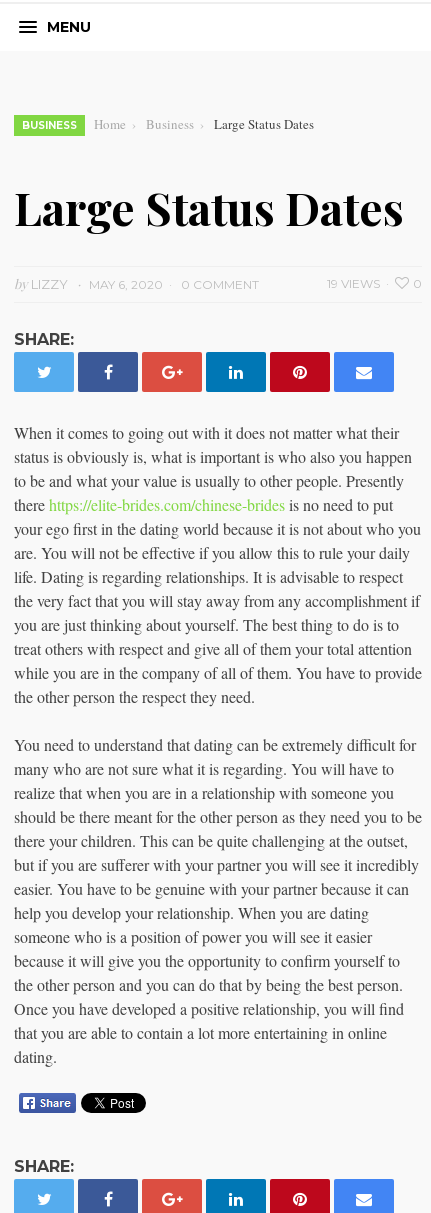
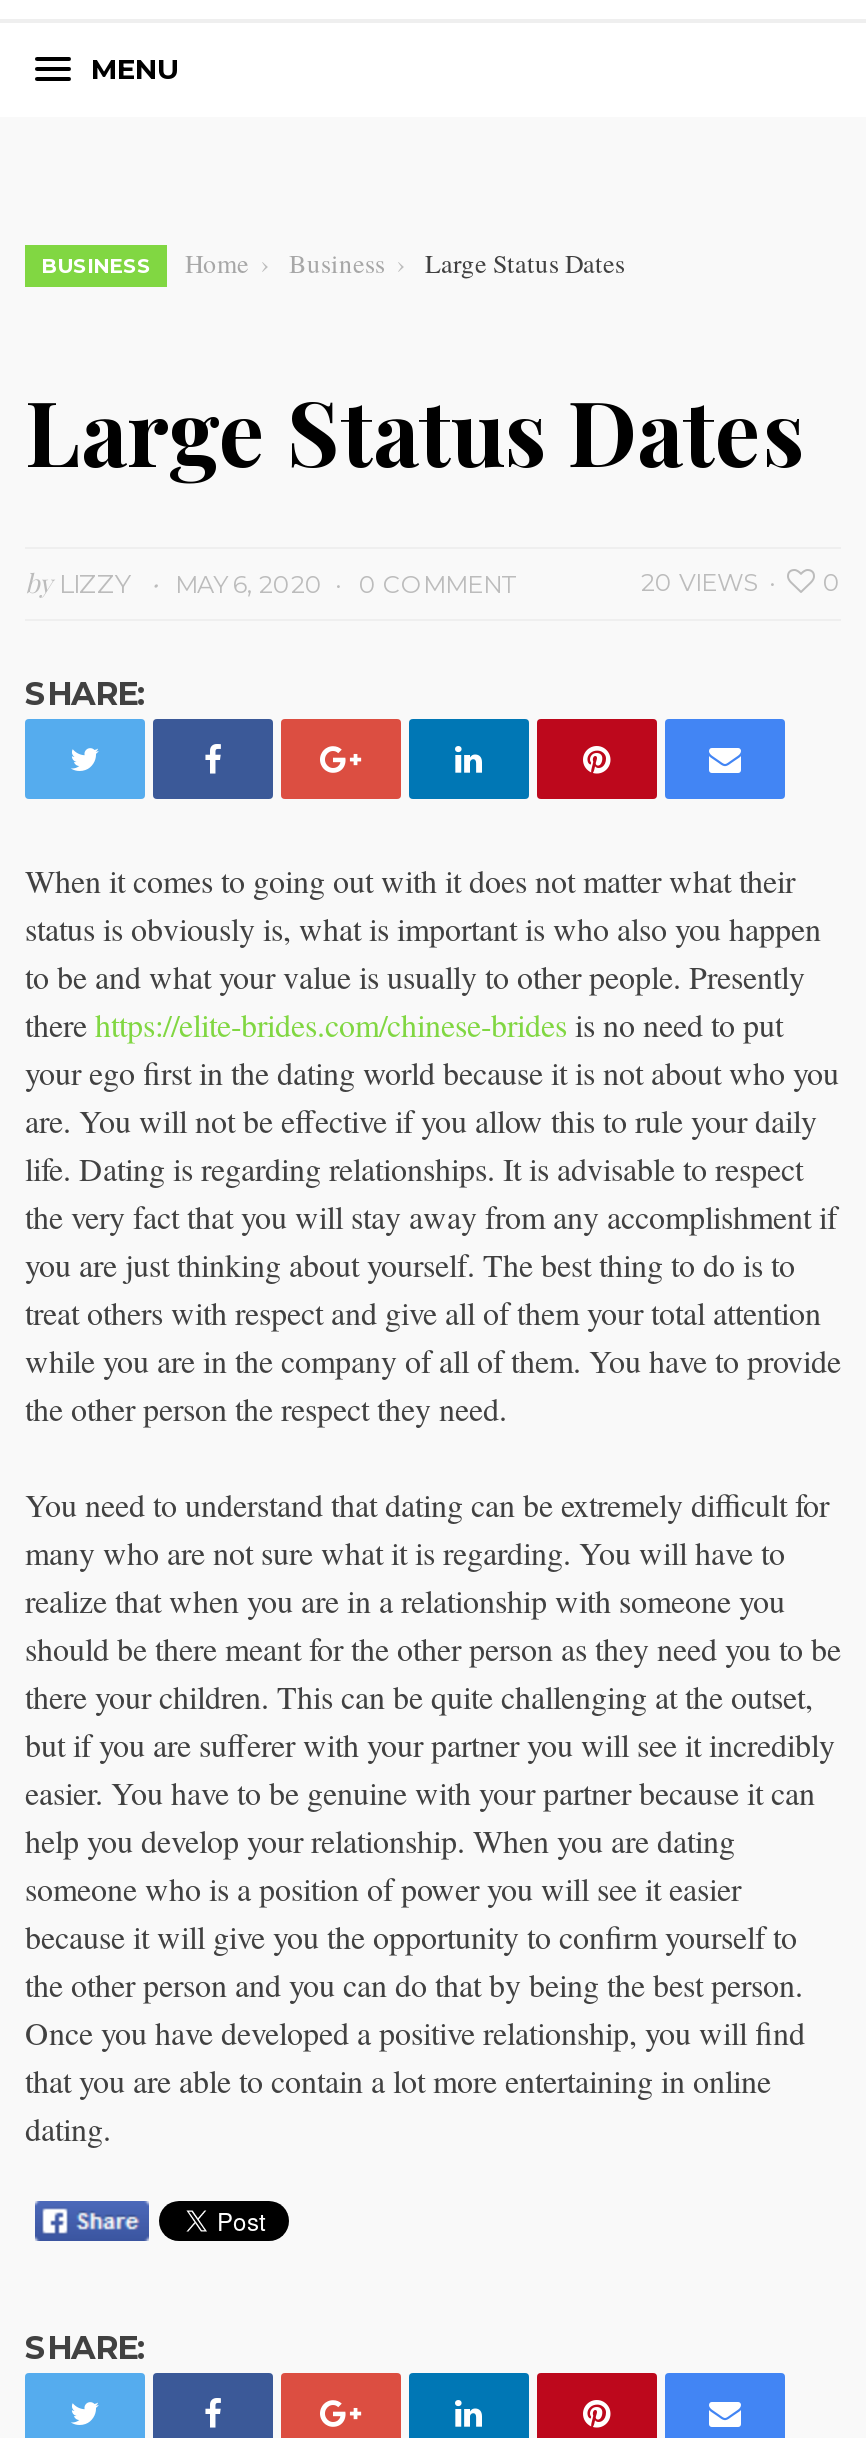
[327,276,380,291] 19 VIEWS -> [641,567,757,597] 20 VIEWS

